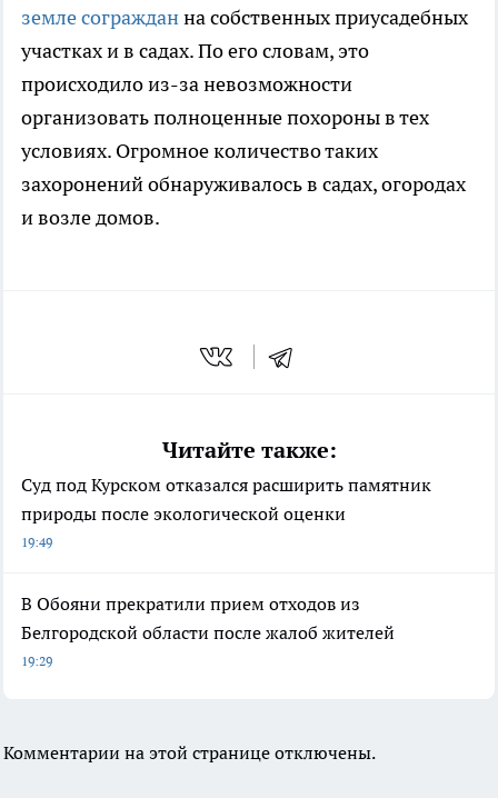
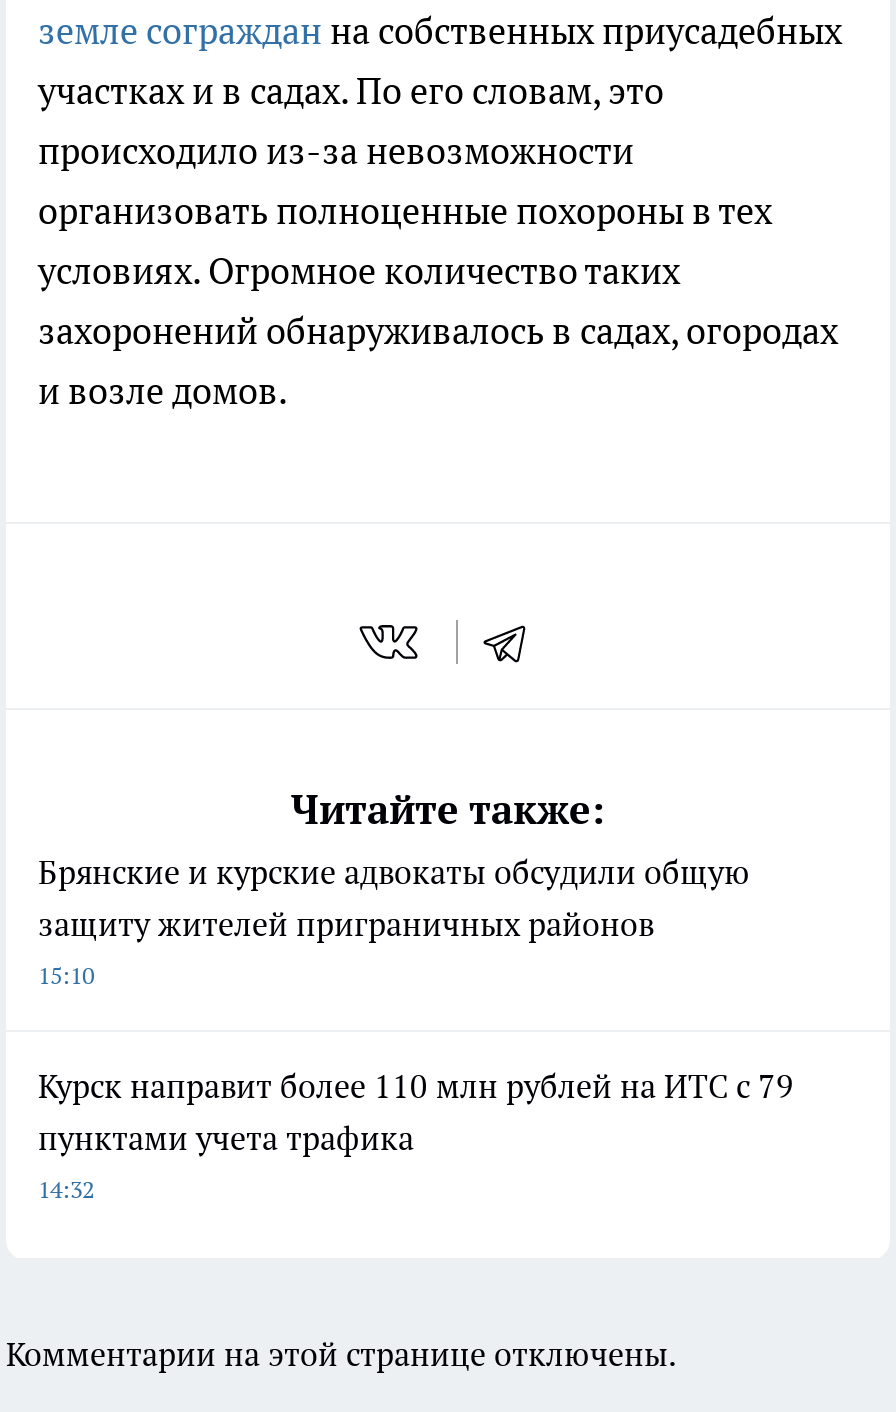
[21,473,431,550] Суд под Курском отказался расширить памятник | природы после экологической оценки | 19:49 -> [38,851,750,989] Брянские и курские адвокаты обсудили общую | защиту жителей приграничных районов | 15:10
[21,592,395,669] В Обояни прекратили прием отходов из | Белгородской области после жалоб жителей | 19:29 -> [38,1065,794,1203] Курск направит более 110 млн рублей на ИТС с 79 | пунктами учета трафика | 14:32

